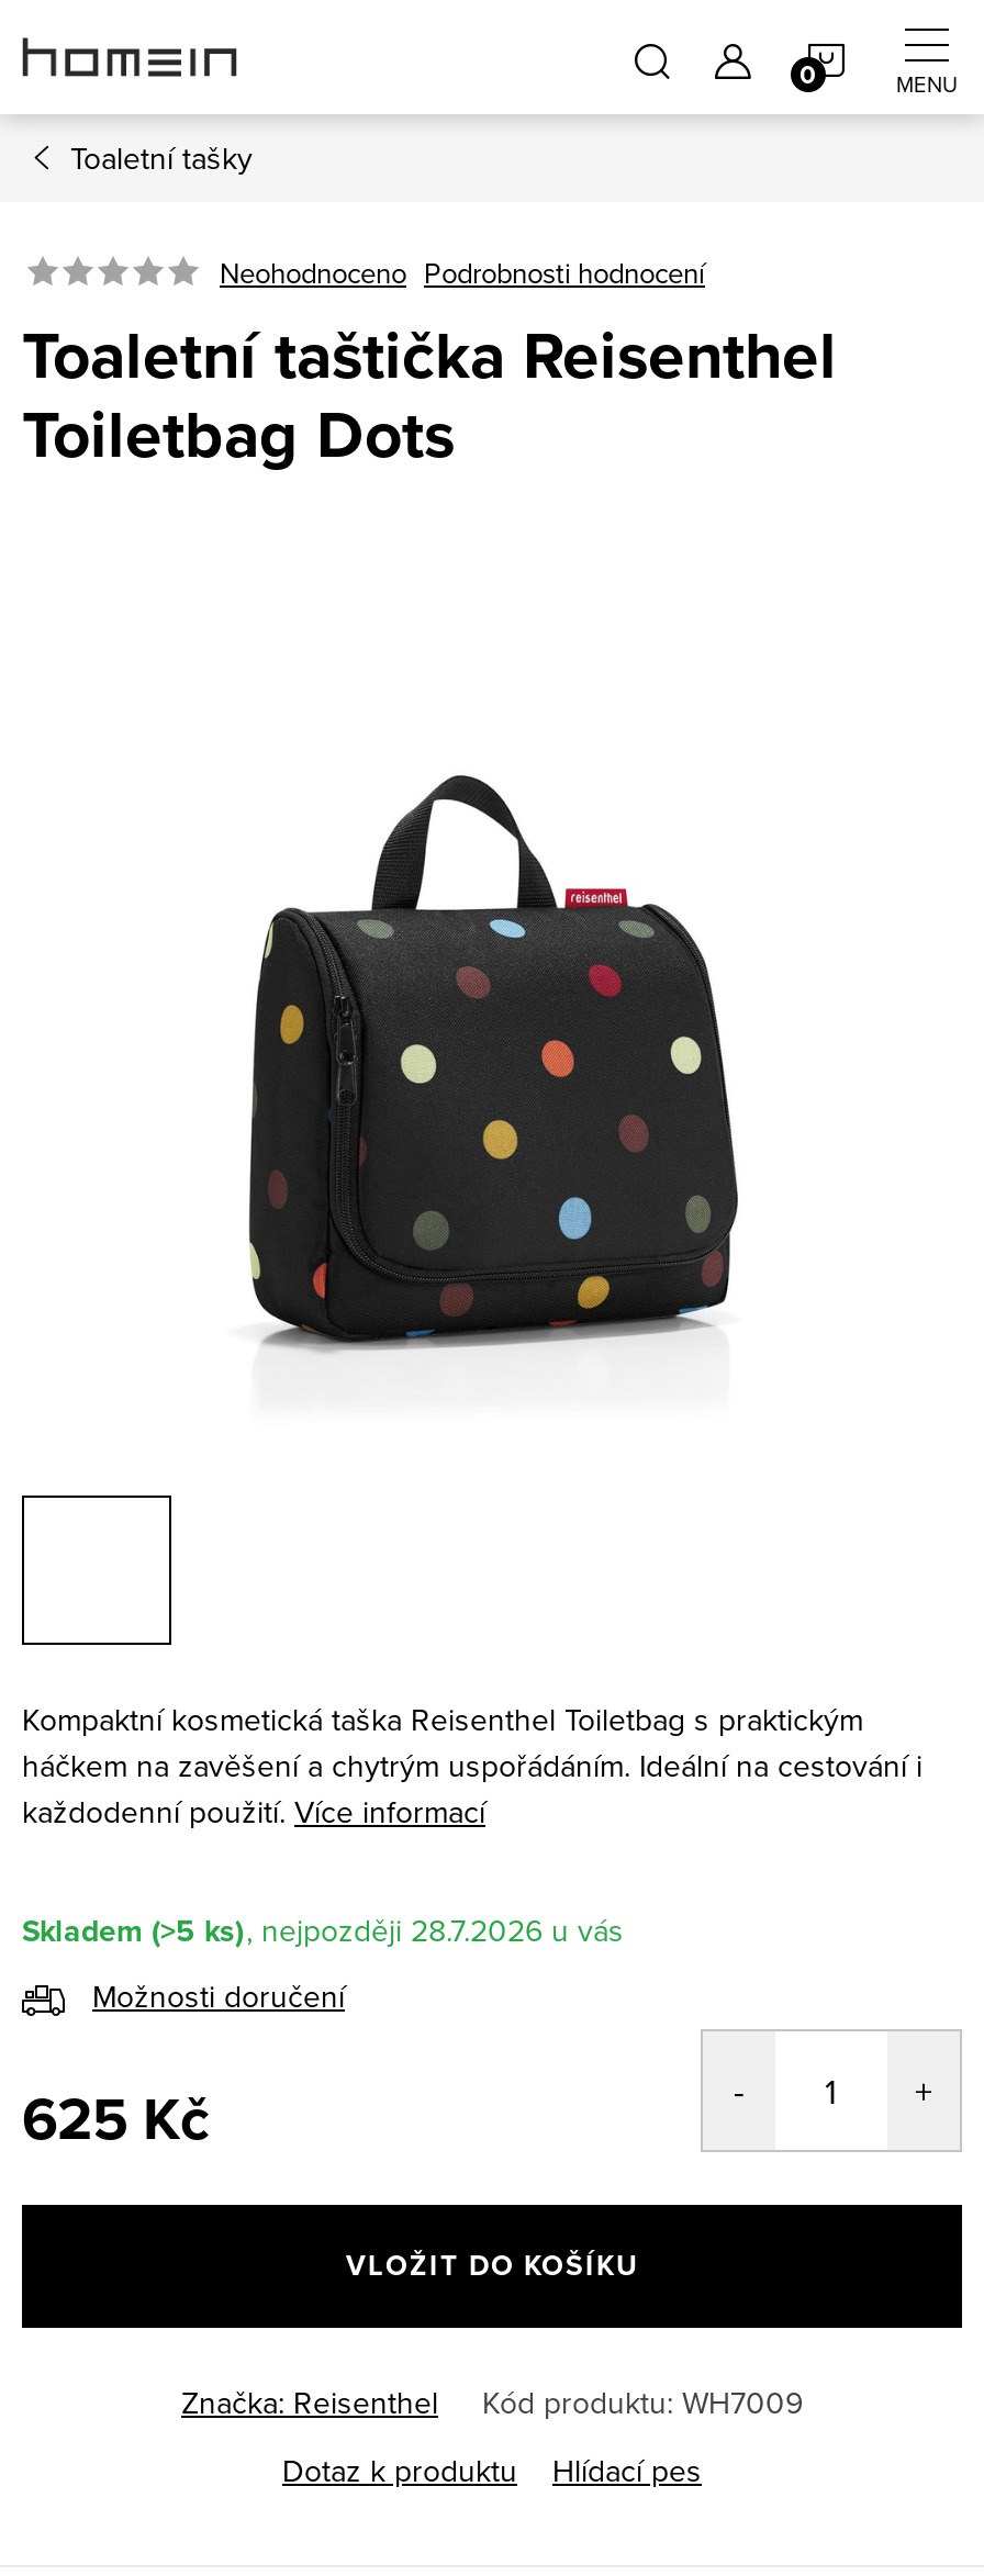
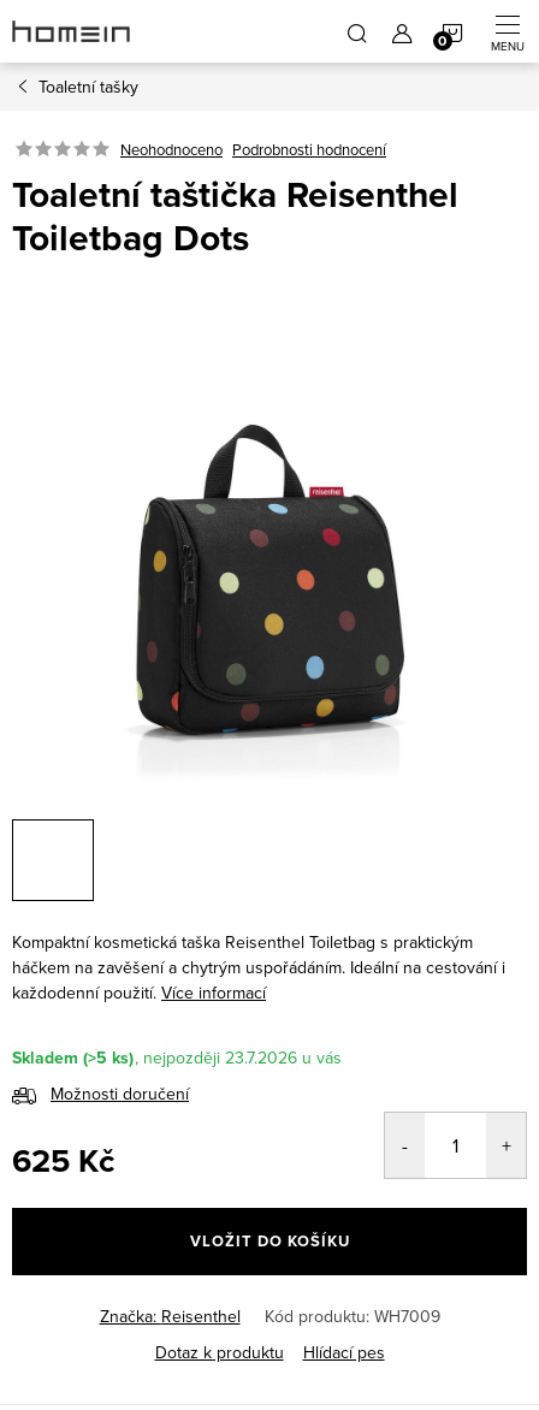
[402,1909,551,1953] 28.7.2026 -> [220,1046,302,1070] 23.7.2026

